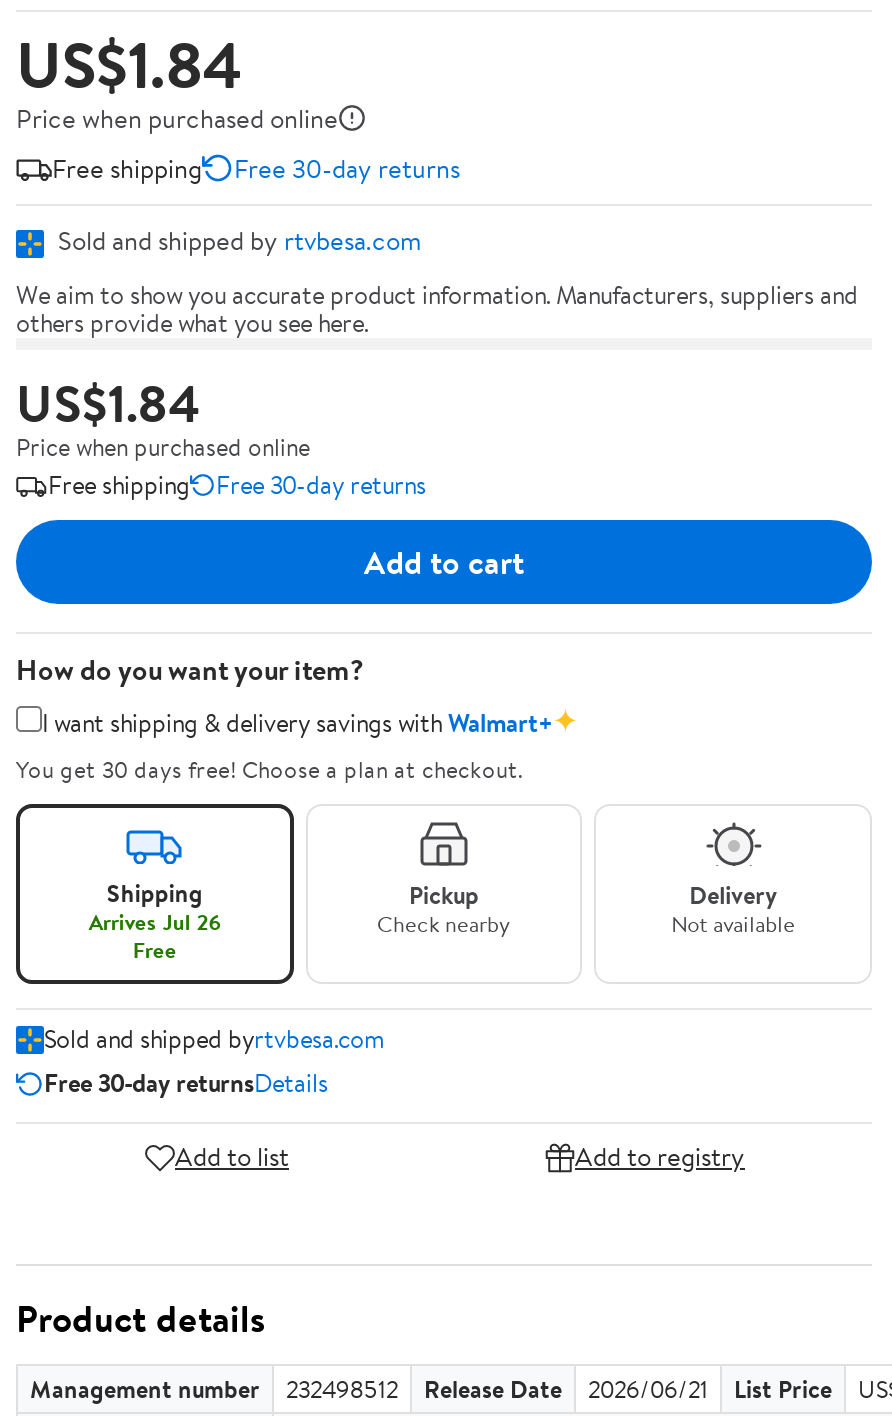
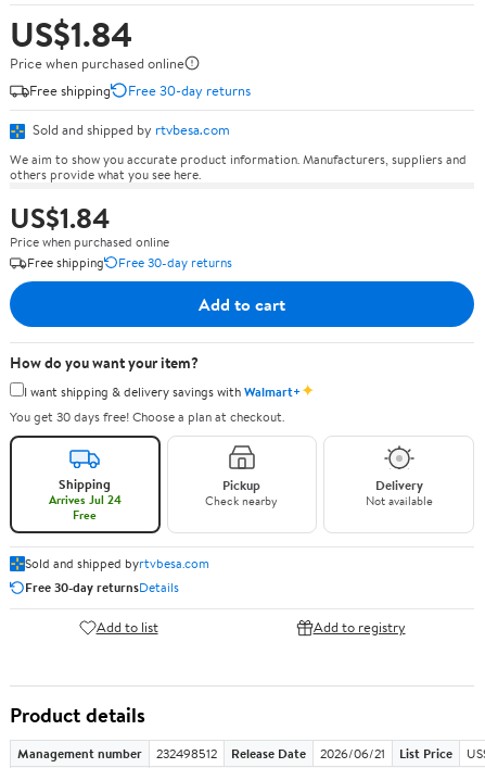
[89,906,221,938] Arrives Jul 26 -> [49,491,121,508] Arrives Jul 24

